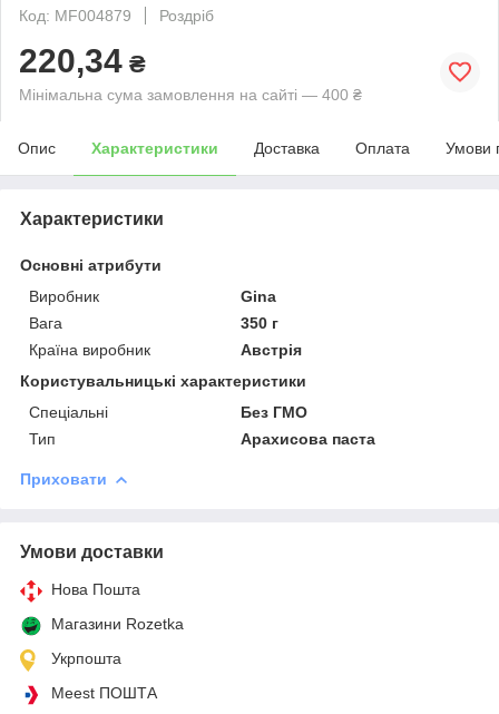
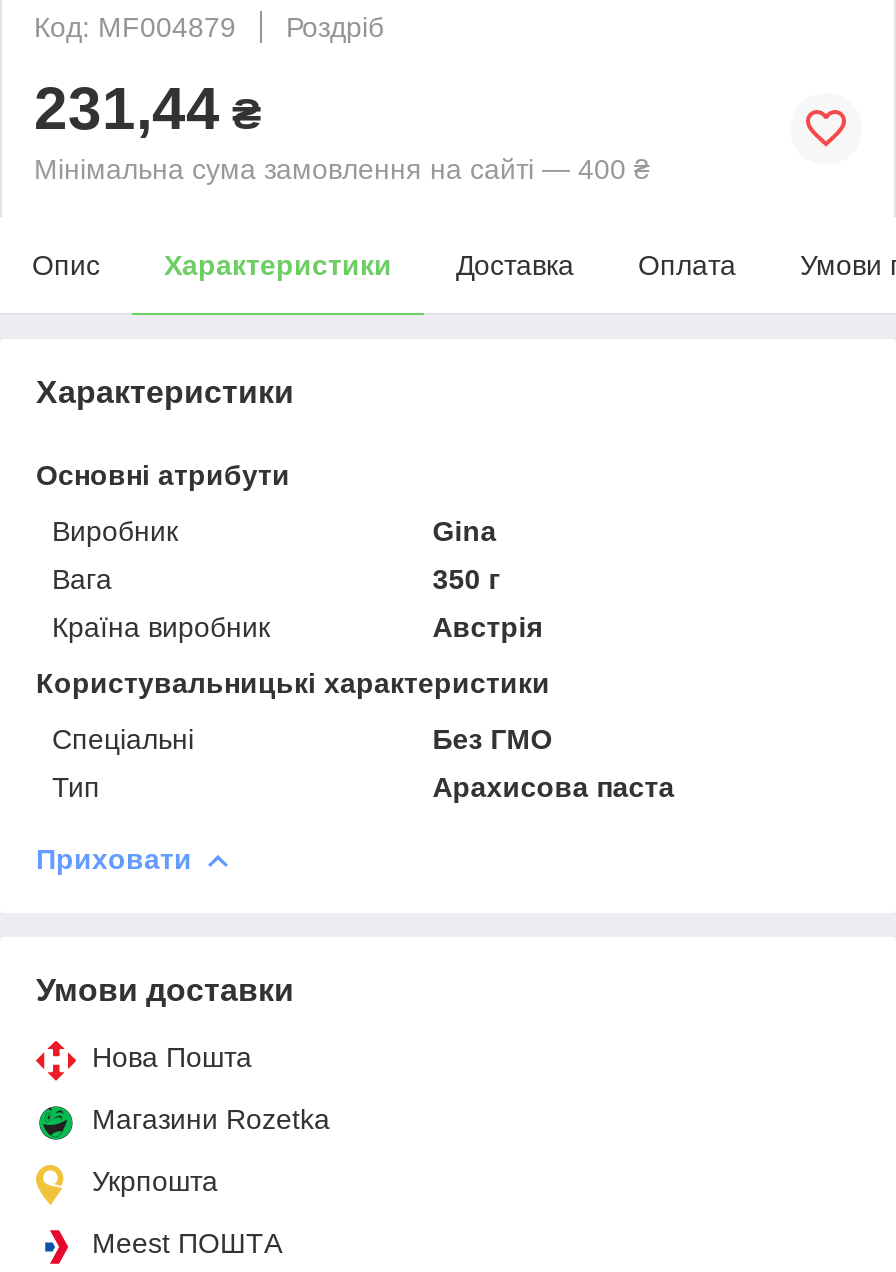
[19,42,146,79] 220,34 ₴ -> [34,75,262,141] 231,44 ₴

